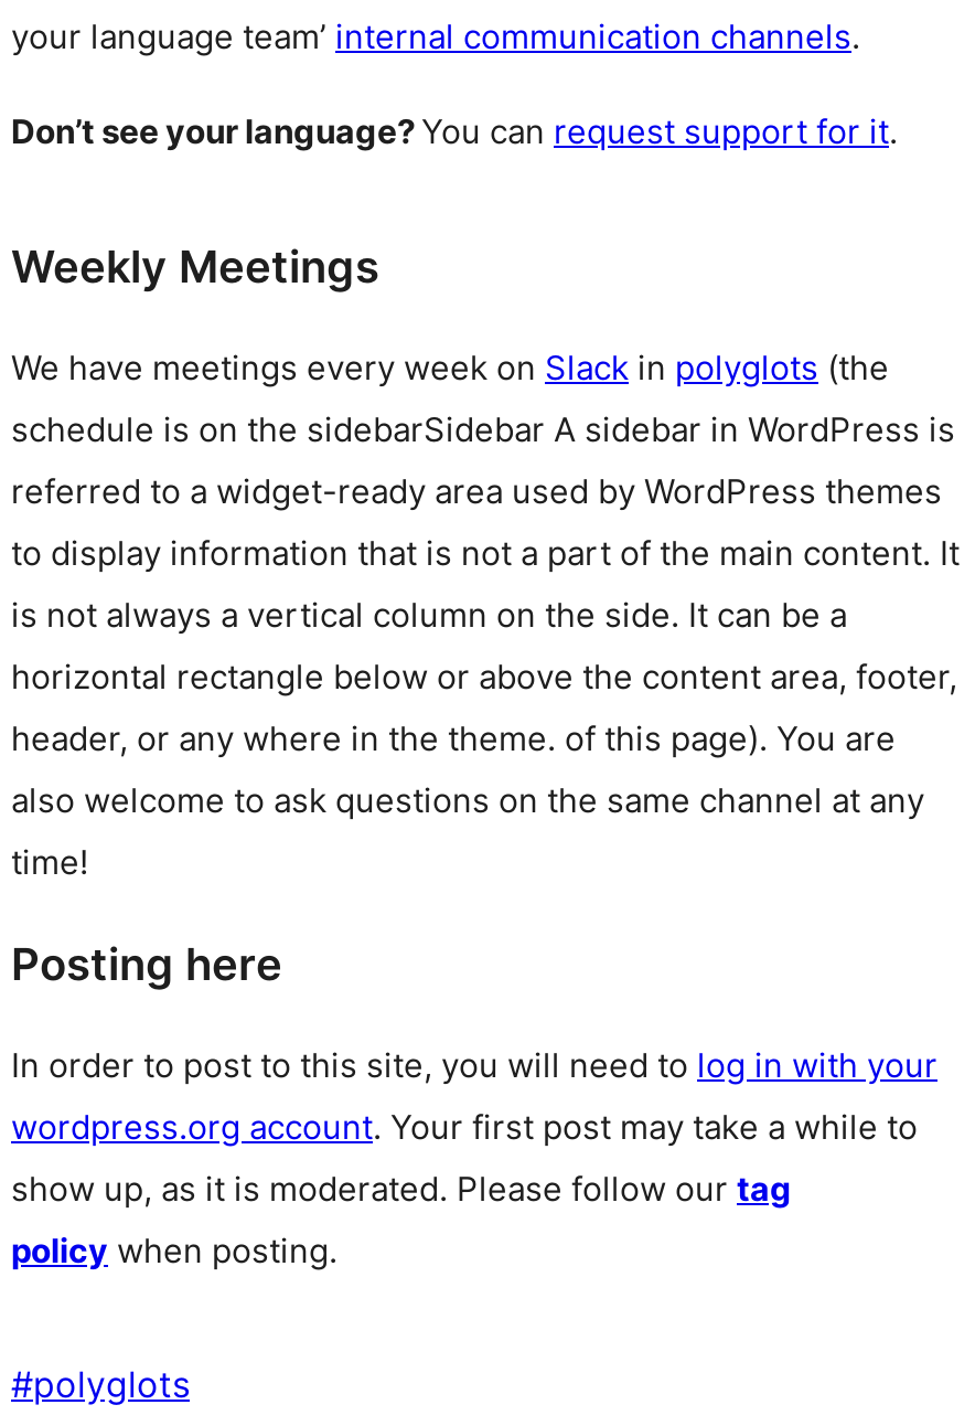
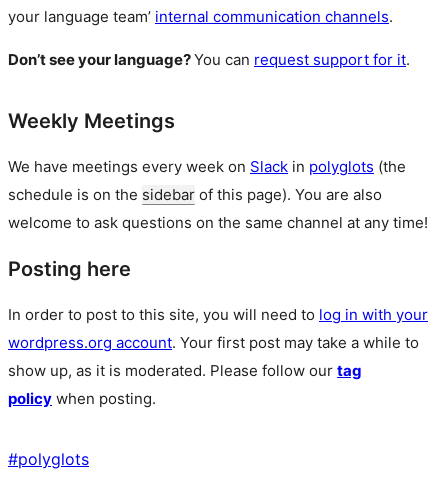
[11,409,960,883] schedule is on the sidebarSidebar A sidebar in WordPress is | referred to a widget-ready area used by WordPress themes | to display information that is not a part of the main content. It | is not always a vertical column on the side. It can be a | horizontal rectangle below or above the content area, footer, | header, or any where in the theme. of this page). You are | also welcome to ask questions on the same channel at any | time! -> [8,185,428,232] schedule is on the sidebar of this page). You are also | welcome to ask questions on the same channel at any time!

